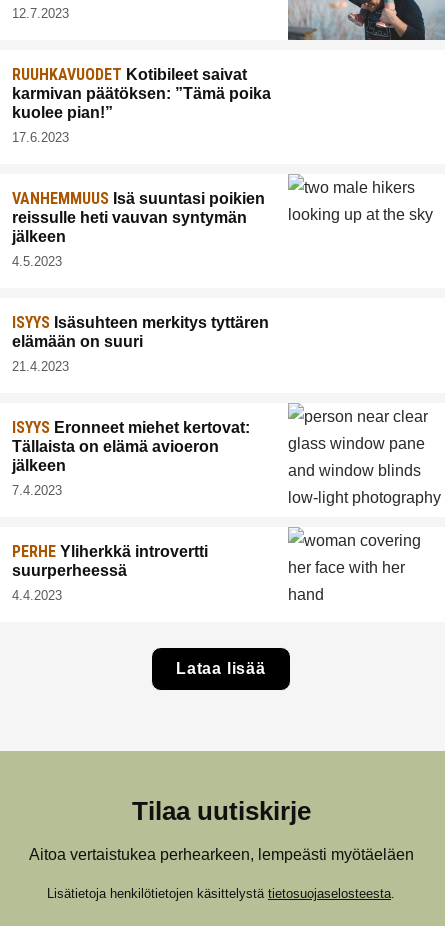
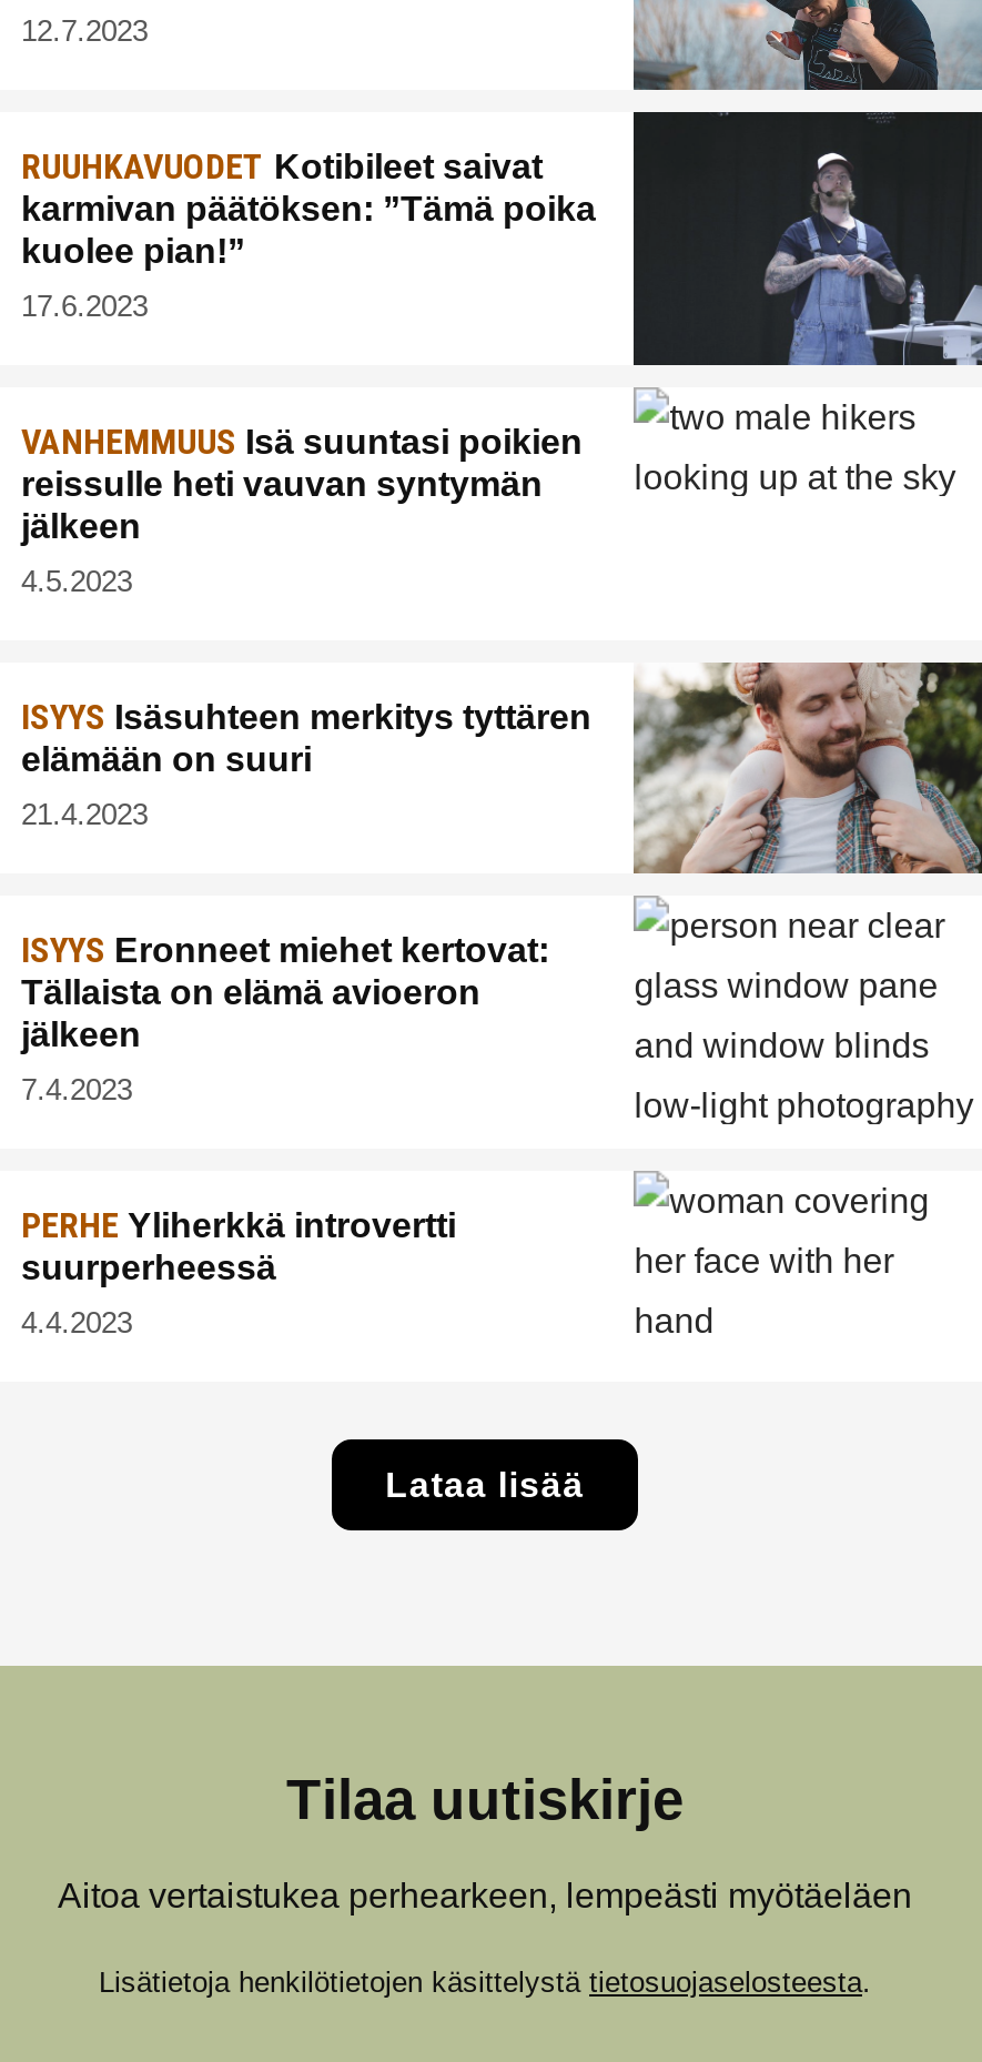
none -> [631,109,975,368] [image]
none -> [631,659,975,877] [image]

